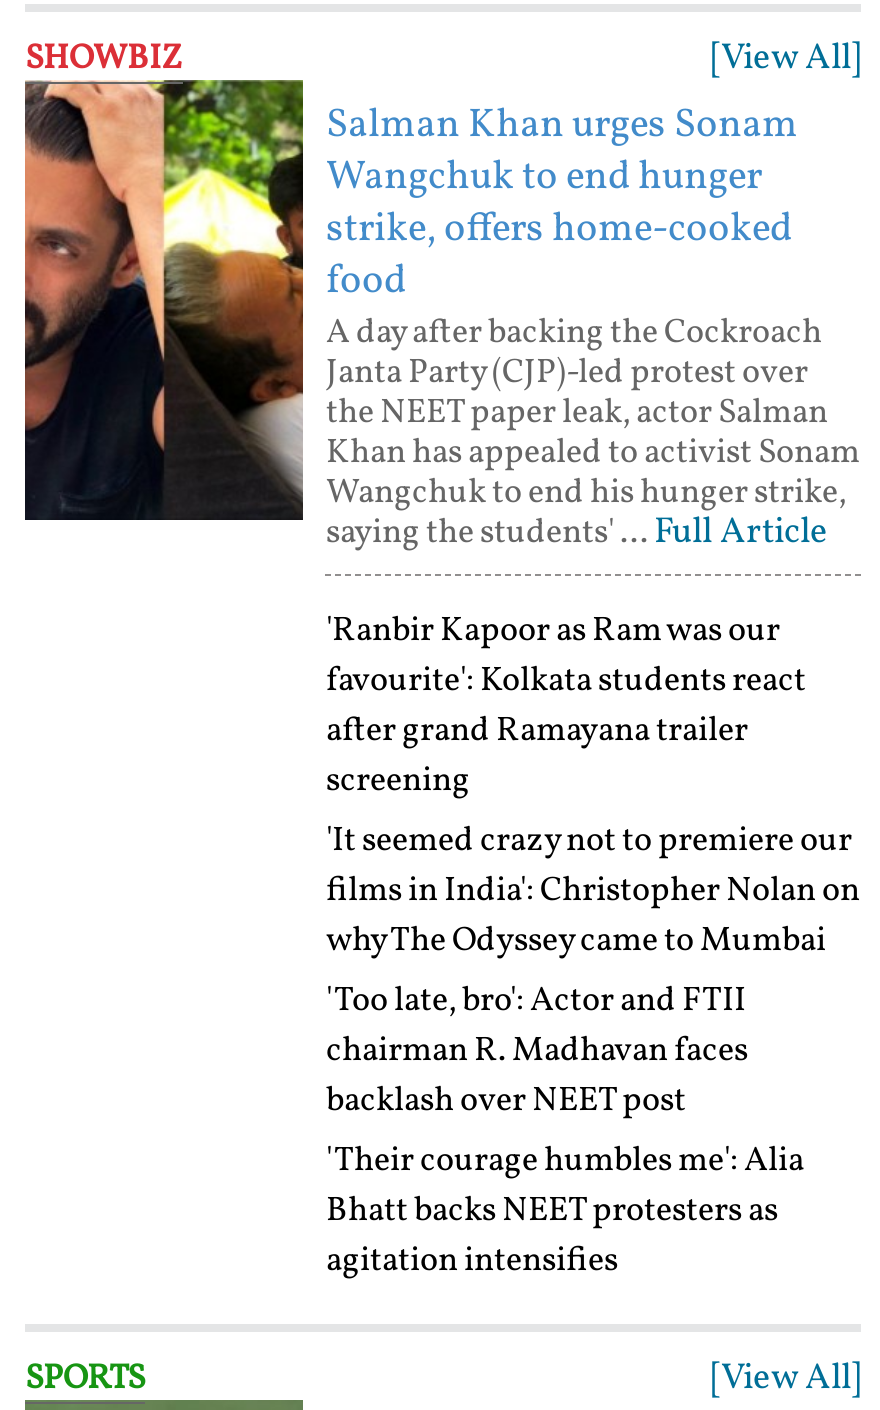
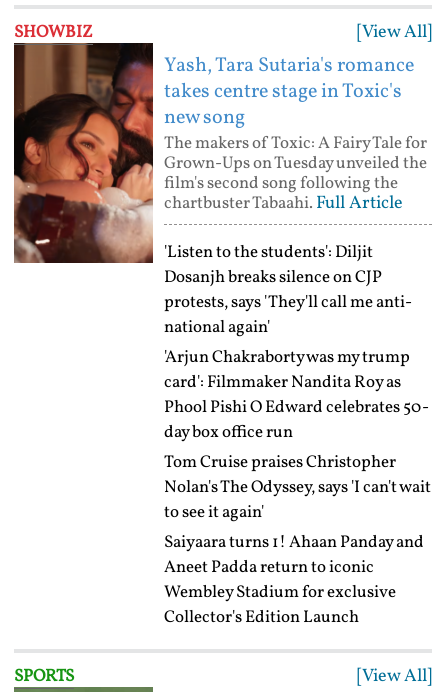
[23,78,860,558] [image] | Salman Khan urges Sonam | Wangchuk to end hunger | strike, offers home-cooked | food | A day after backing the Cockroach | Janta Party (CJP)-led protest over | the NEET paper leak, actor Salman | Khan has appealed to activist Sonam | Wangchuk to end his hunger strike, | saying the students' ... Full Article -> [13,42,427,264] [image] | Yash, Tara Sutaria's romance | takes centre stage in Toxic's | new song | The makers of Toxic: A Fairy Tale for | Grown-Ups on Tuesday unveiled the | film's second song following the | chartbuster Tabaahi. Full Article
[326,608,860,1284] 'Ranbir Kapoor as Ram was our | favourite': Kolkata students react | after grand Ramayana trailer | screening | 'It seemed crazy not to premiere our | films in India': Christopher Nolan on | why The Odyssey came to Mumbai | 'Too late, bro': Actor and FTII | chairman R. Madhavan faces | backlash over NEET post | 'Their courage humbles me': Alia | Bhatt backs NEET protesters as | agitation intensifies -> [164,241,431,629] 'Listen to the students': Diljit | Dosanjh breaks silence on CJP | protests, says 'They'll call me anti- | national again' | 'Arjun Chakraborty was my trump | card': Filmmaker Nandita Roy as | Phool Pishi O Edward celebrates 50- | day box office run | Tom Cruise praises Christopher | Nolan's The Odyssey, says 'I can't wait | to see it again' | Saiyaara turns 1! Ahaan Panday and | Aneet Padda return to iconic | Wembley Stadium for exclusive | Collector's Edition Launch

